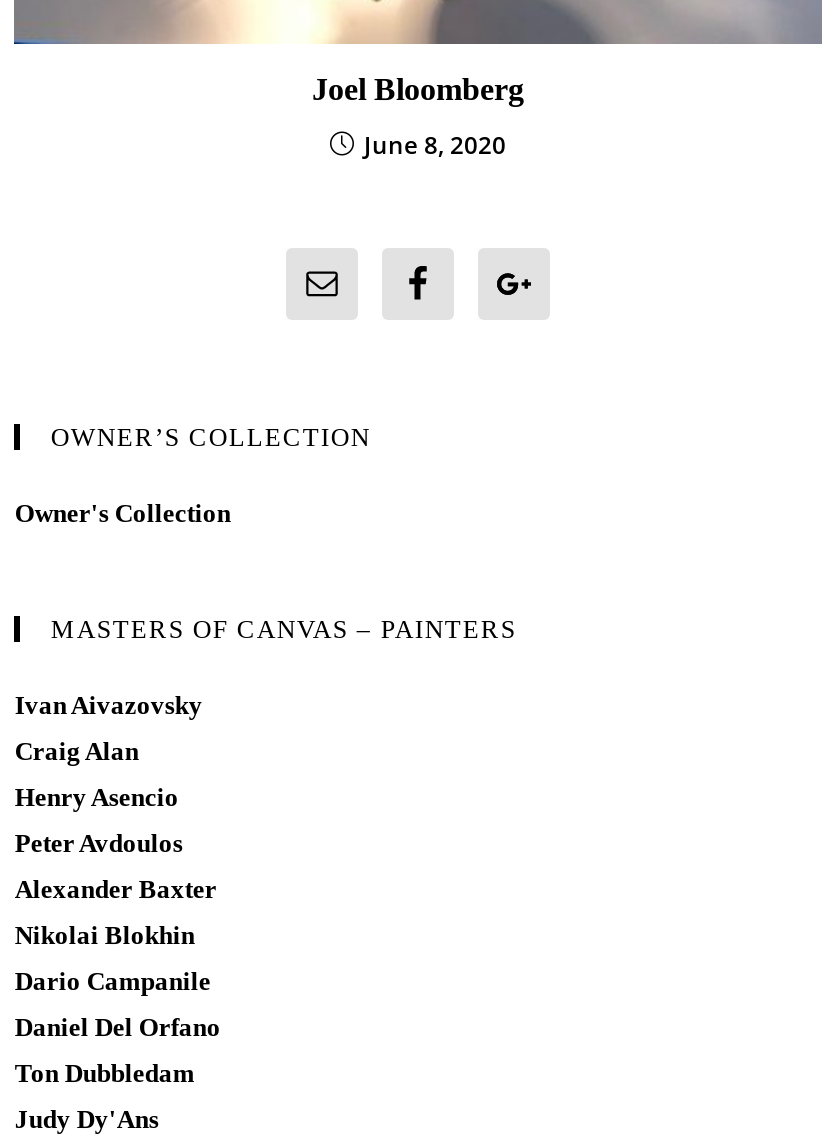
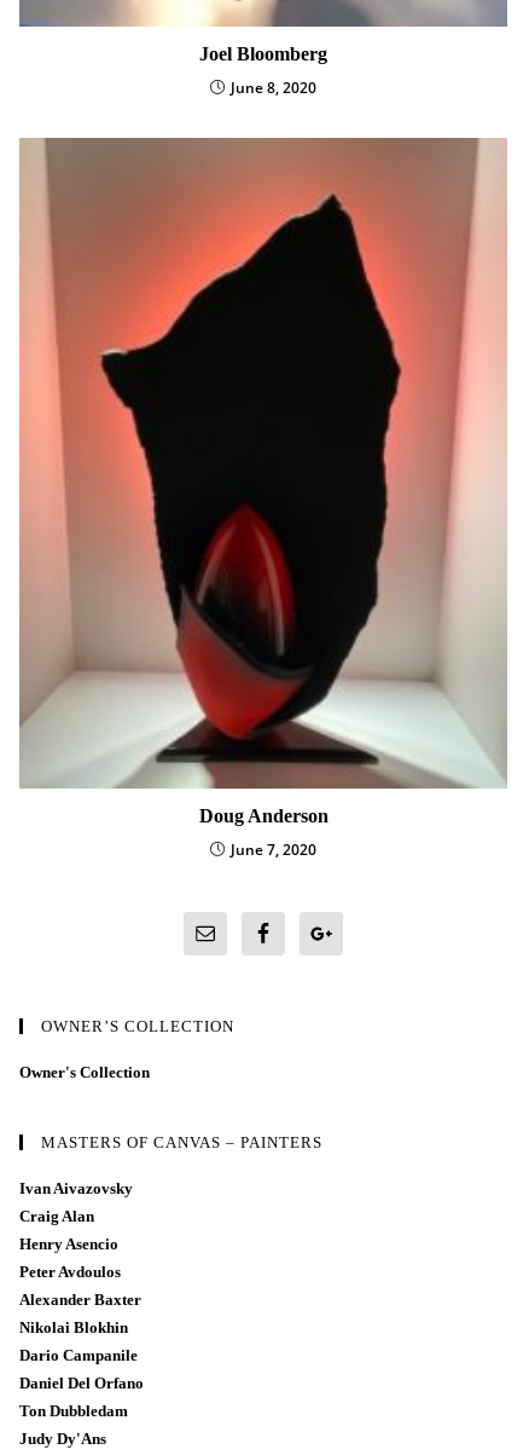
none -> [19,137,507,860] [image] | Doug Anderson | June 7, 2020

